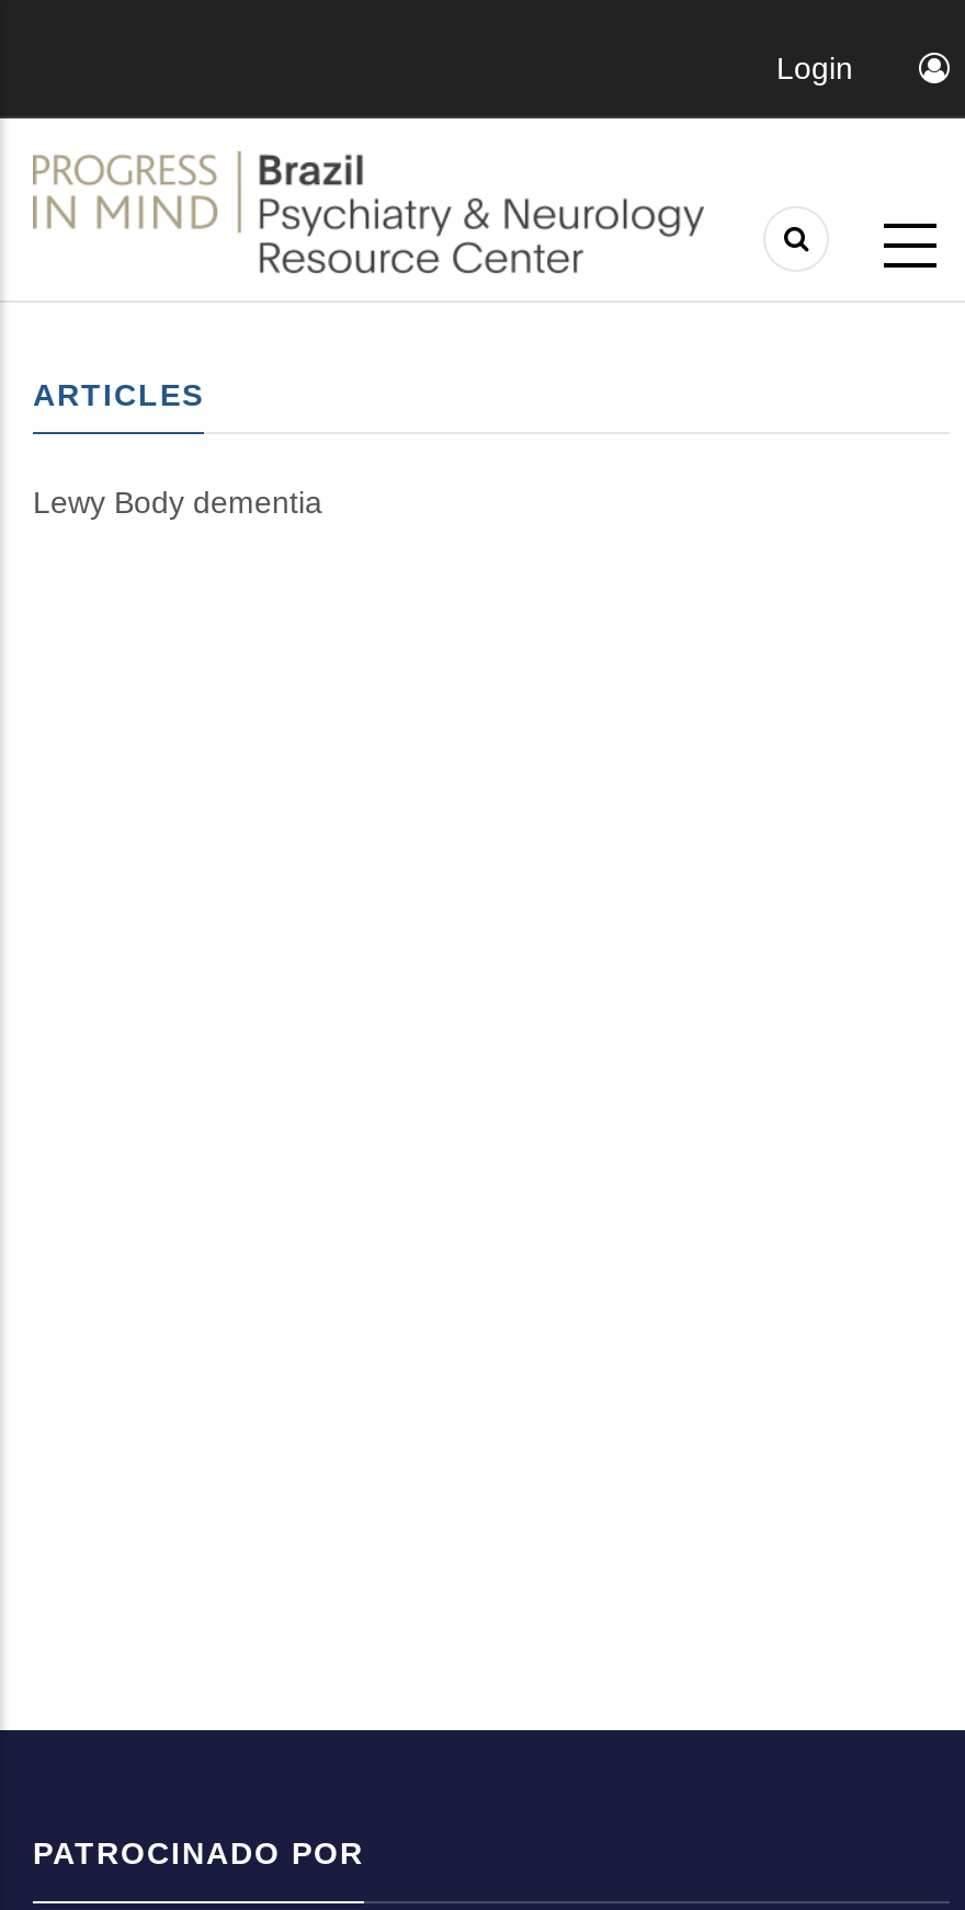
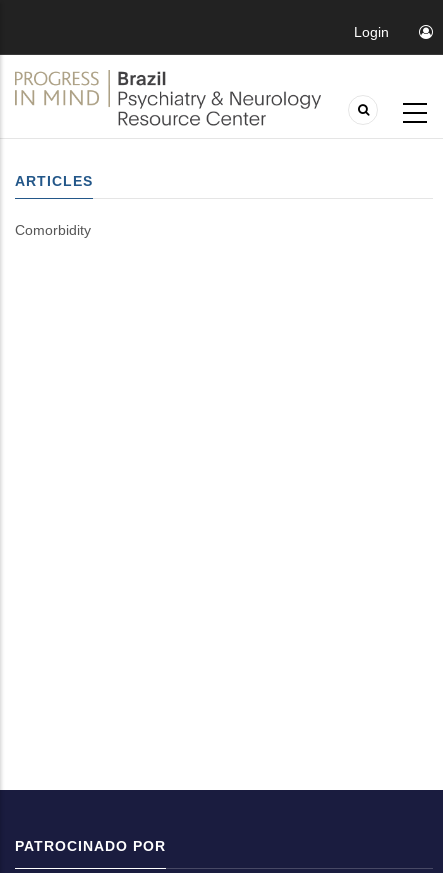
[33,485,322,520] Lewy Body dementia -> [15,222,91,238] Comorbidity

